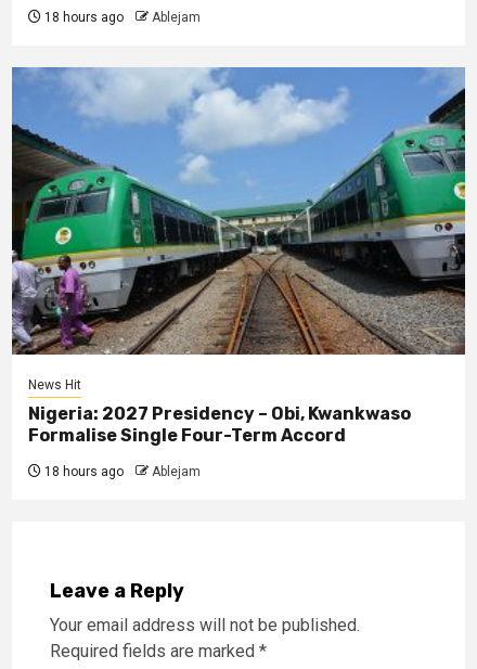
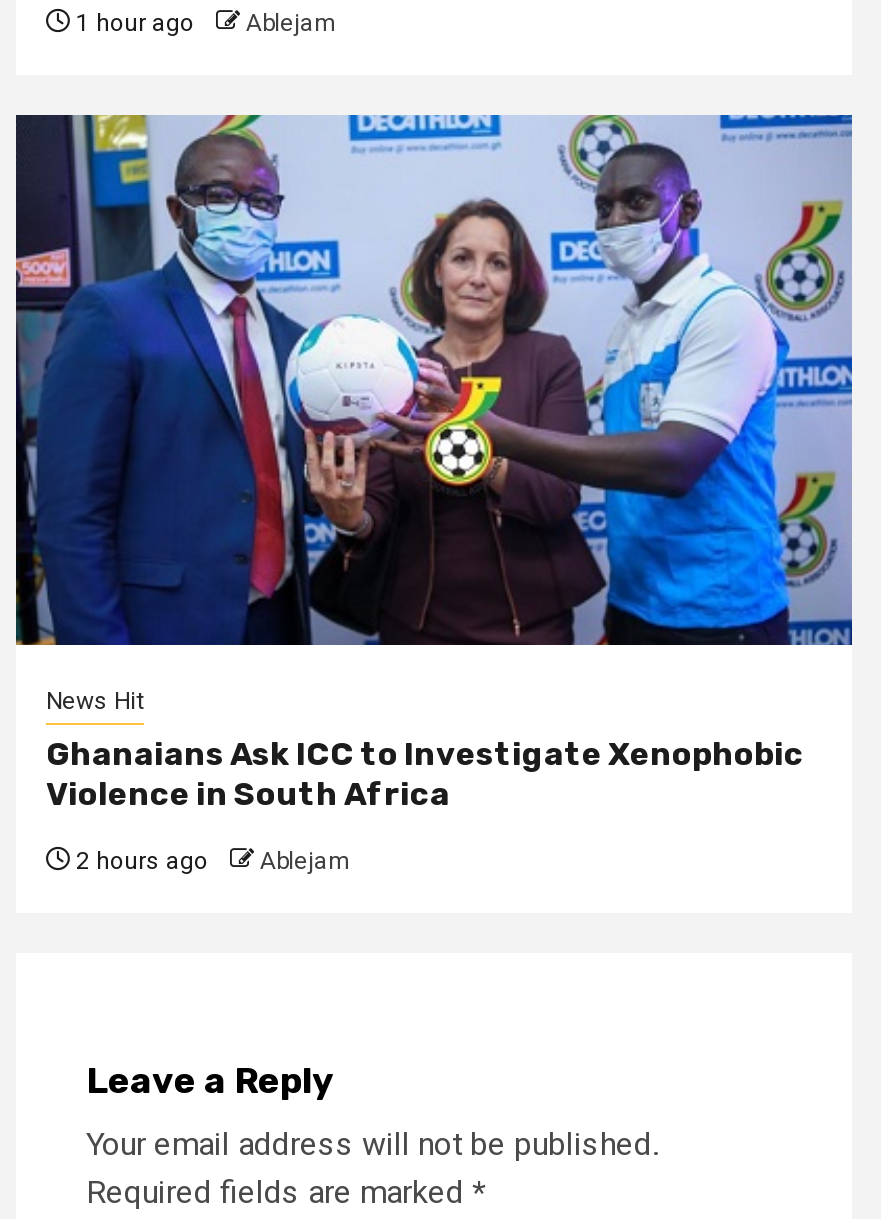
[41,9,201,25] 18 hours ago Ablejam -> [70,8,336,36] 1 hour ago Ablejam
[11,66,466,356] [image] -> [14,113,854,647] [image]
[28,403,411,445] Nigeria: 2027 Presidency – Obi, Kwankwaso | Formalise Single Four-Term Accord -> [46,734,804,812] Ghanaians Ask ICC to Investigate Xenophobic | Violence in South Africa
[41,464,201,479] 18 hours ago Ablejam -> [70,846,350,874] 2 hours ago Ablejam

